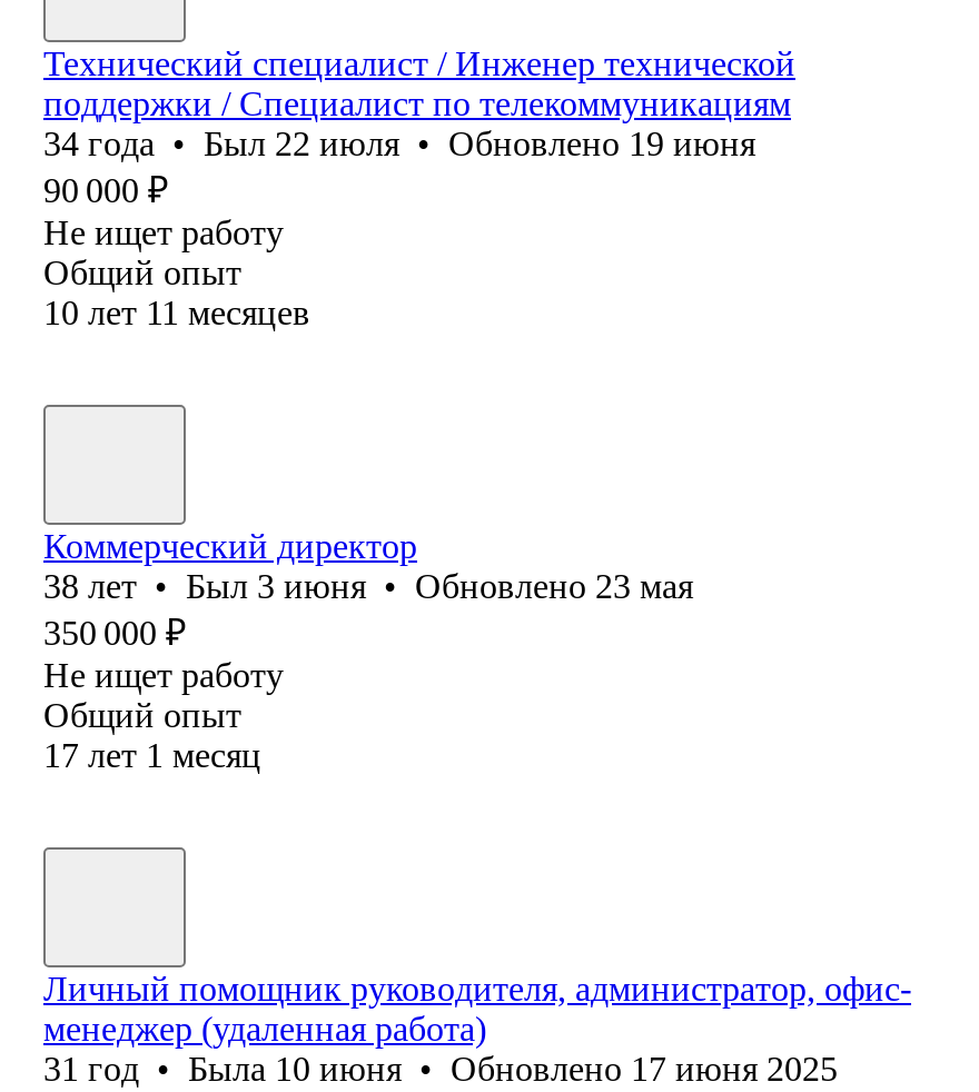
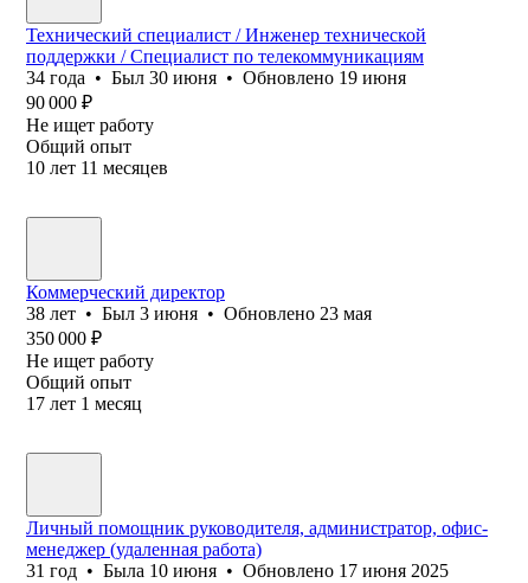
[43,124,755,162] 34 года • Был 22 июля • Обновлено19 июня -> [26,67,406,88] 34 года • Был 30 июня • Обновлено19 июня

